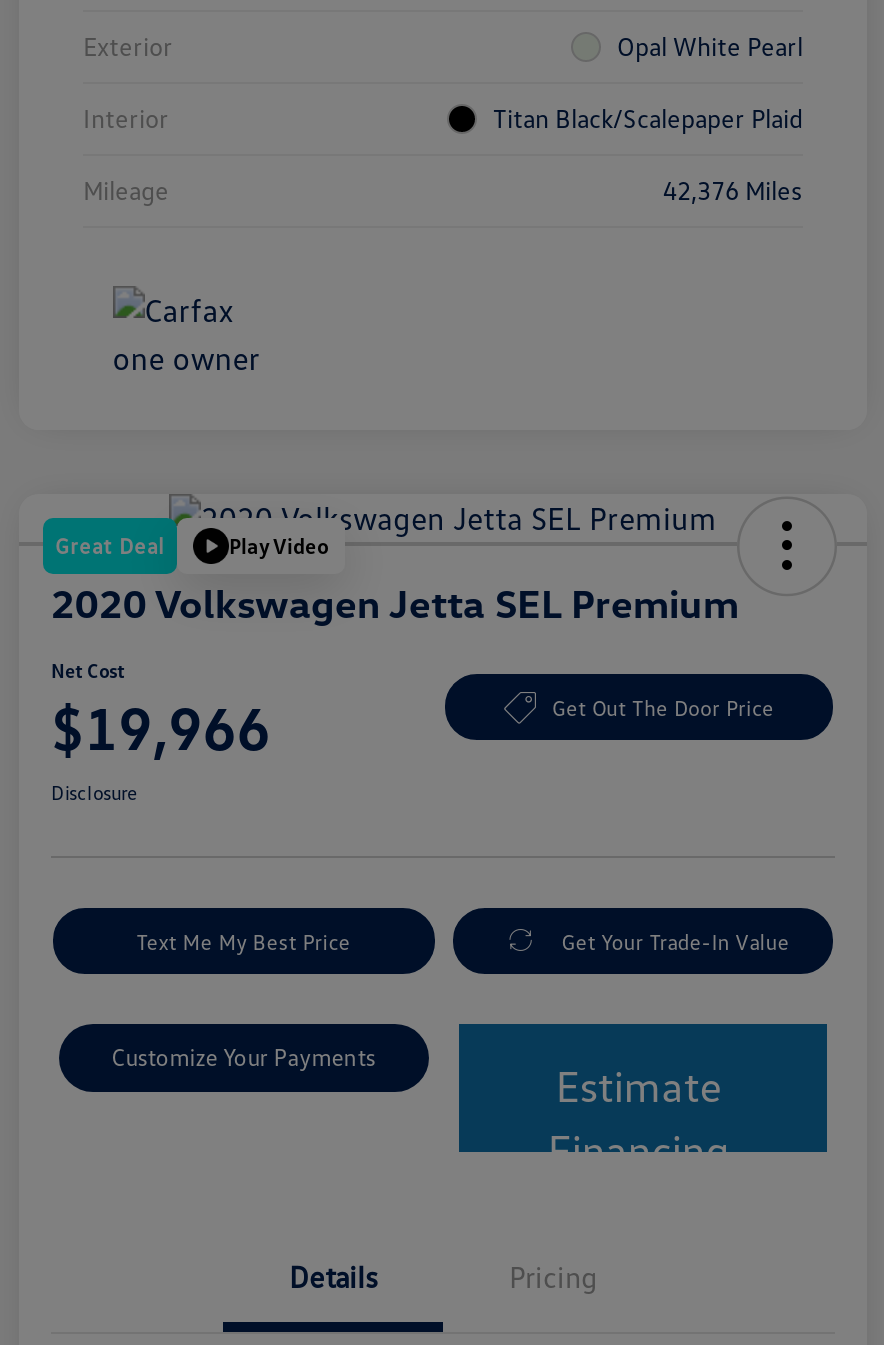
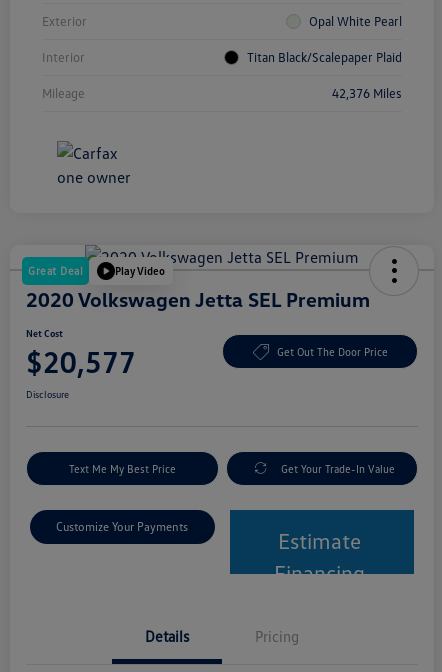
[51,690,271,764] $19,966 -> [26,343,136,380] $20,577

